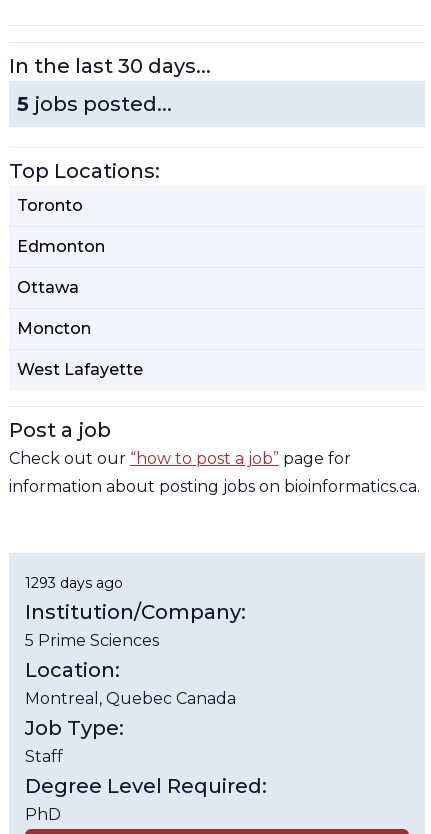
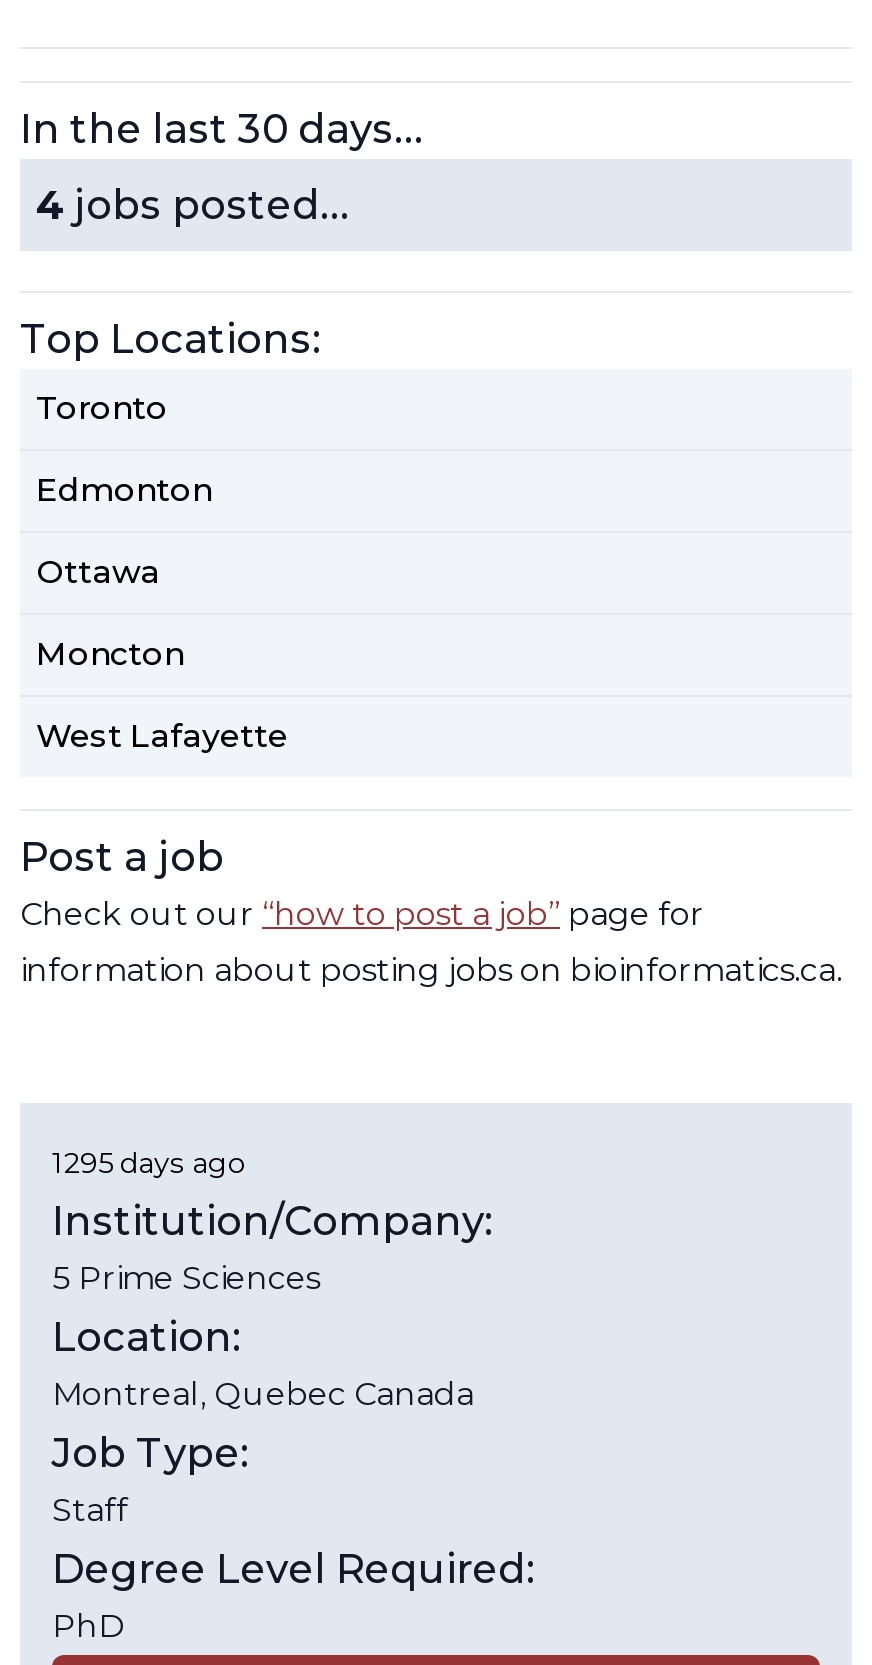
[17,92,172,116] 5 jobs posted... -> [36,181,350,229] 4 jobs posted...
[25,574,123,592] 1293 days ago -> [52,1145,246,1181] 1295 days ago

